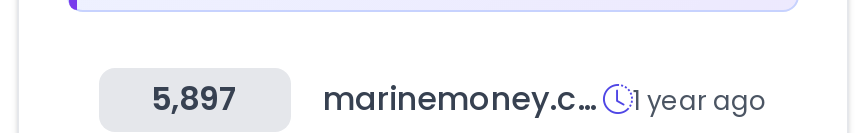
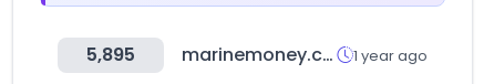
[151,76,239,122] 5,897 -> [86,42,135,67] 5,895

